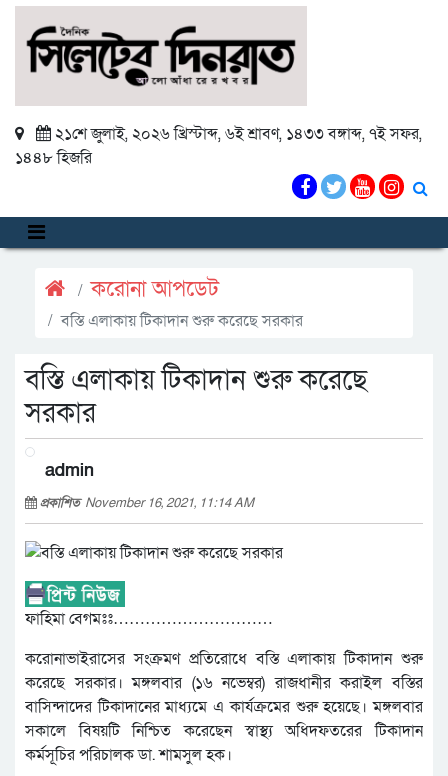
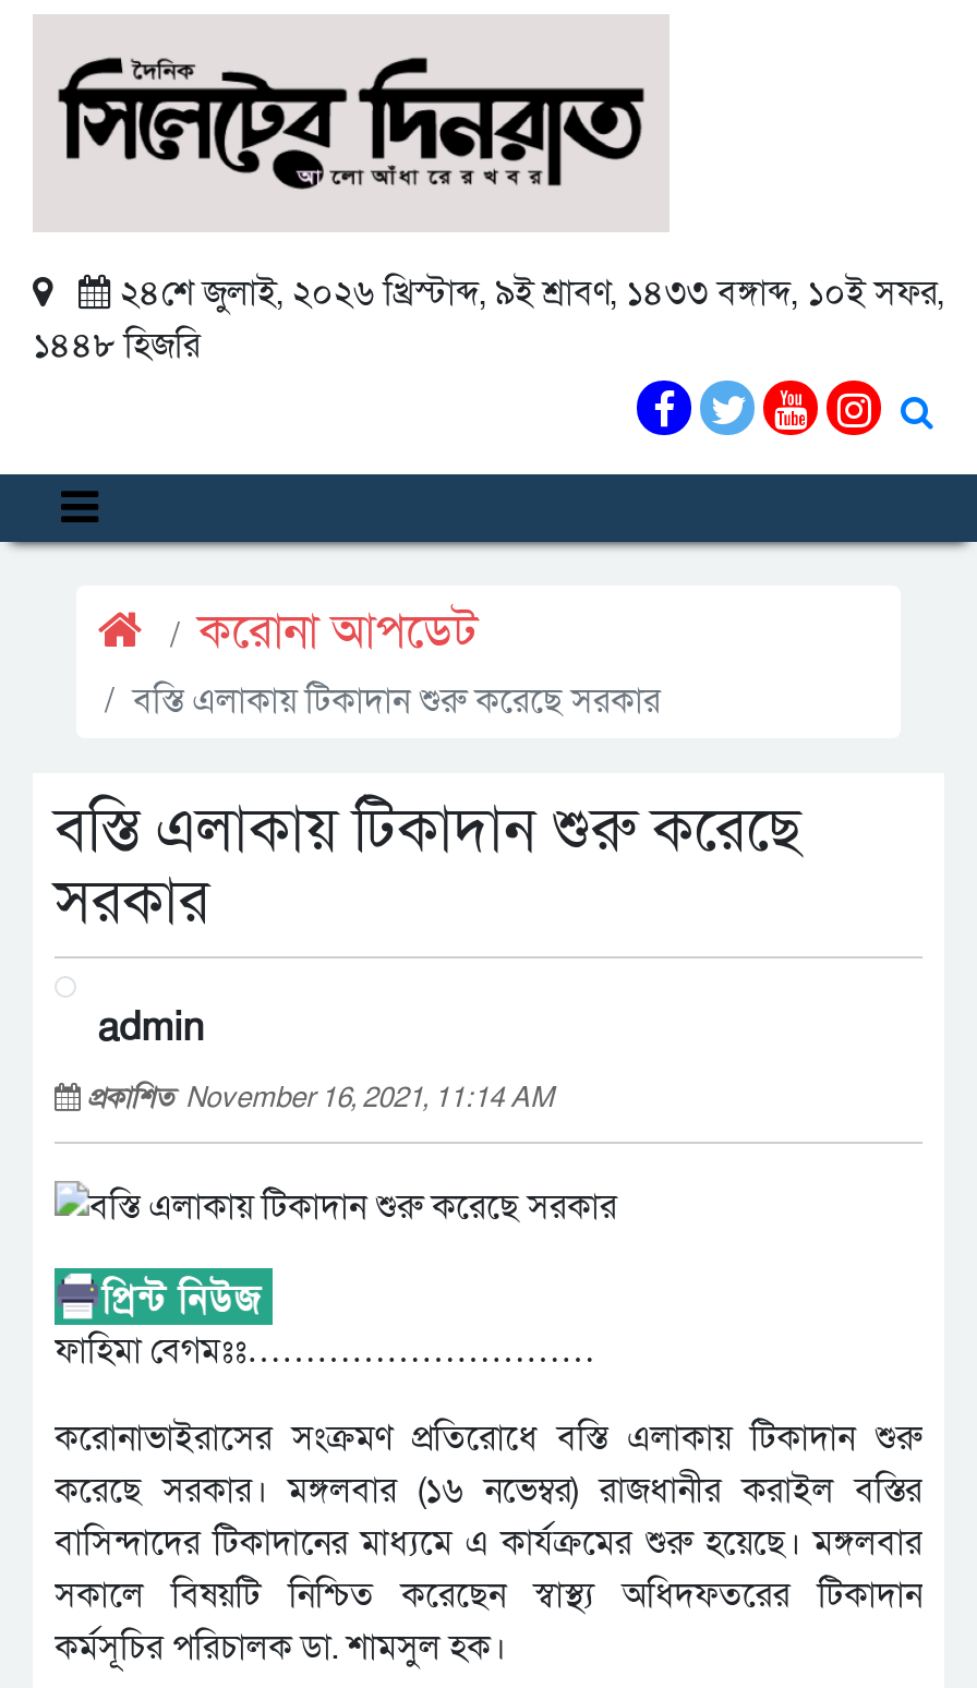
[55,123,422,145] ২১শে জুলাই, ২০২৬ খ্রিস্টাব্দ, ৬ই শ্রাবণ, ১৪৩৩ বঙ্গাব্দ, ৭ই সফর, -> [120,269,944,317] ২৪শে জুলাই, ২০২৬ খ্রিস্টাব্দ, ৯ই শ্রাবণ, ১৪৩৩ বঙ্গাব্দ, ১০ই সফর,

